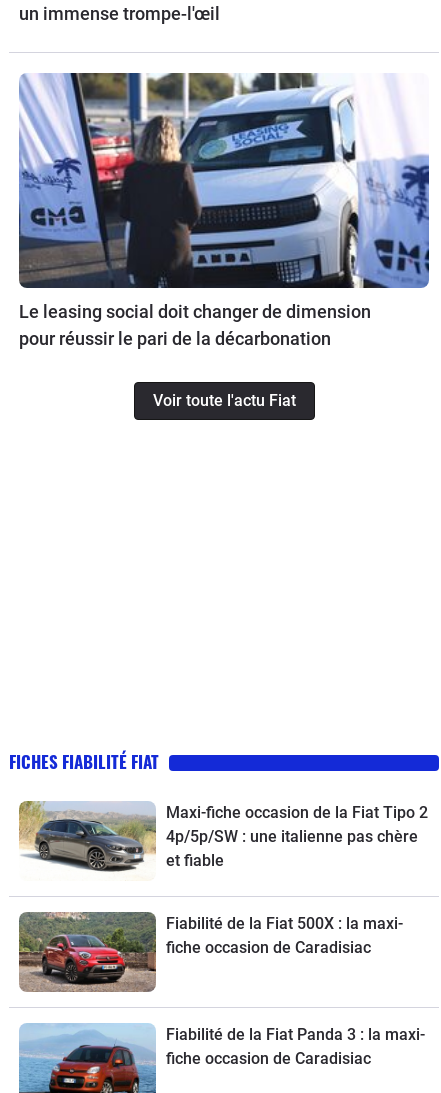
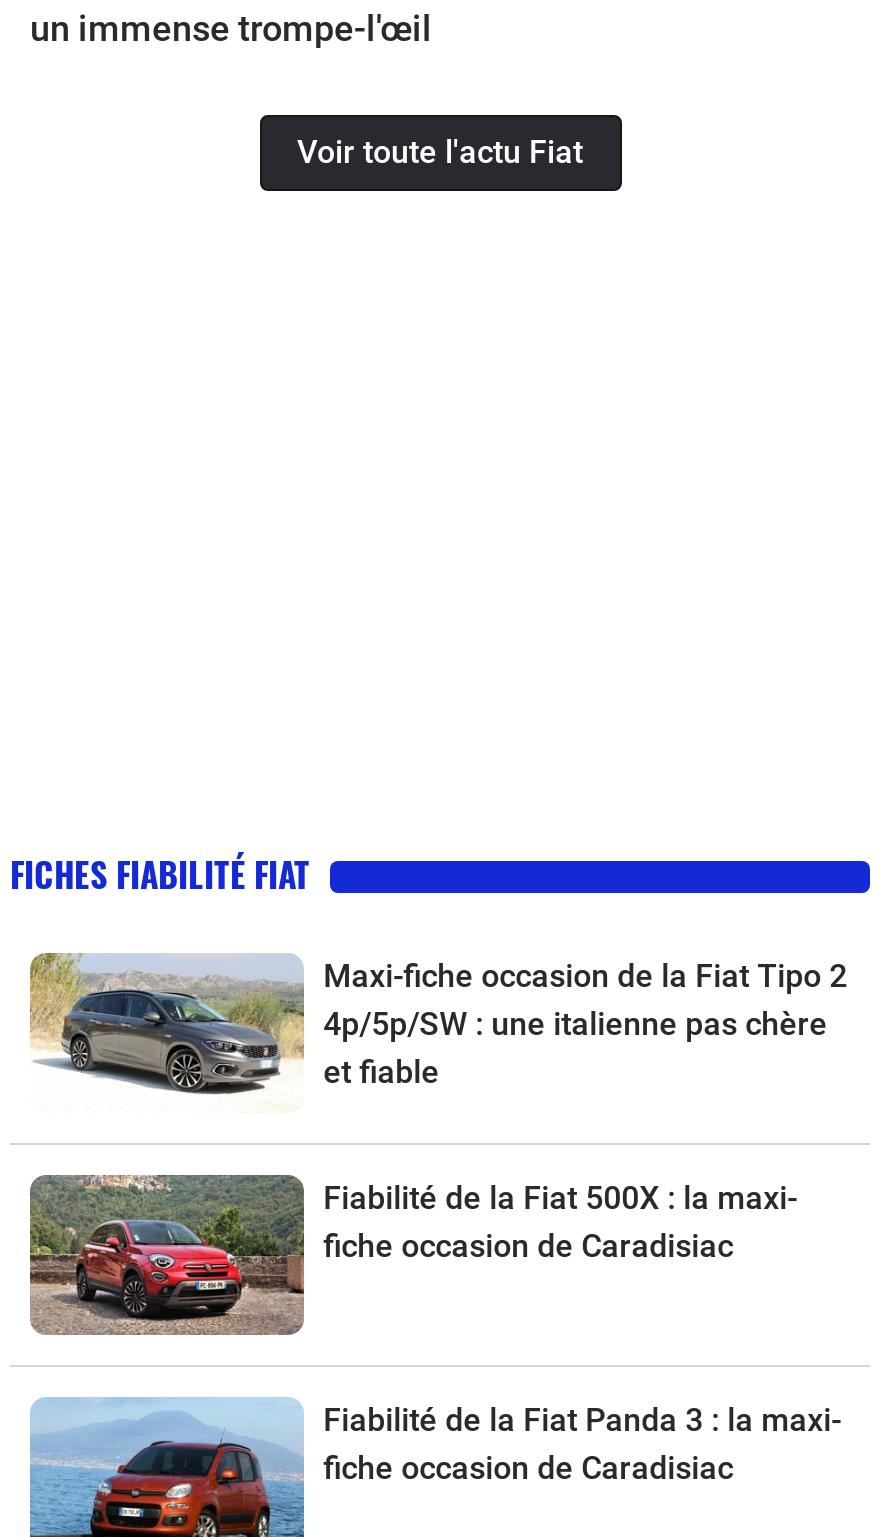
[18,72,430,349] [image] | Le leasing social doit changer de dimension | pour réussir le pari de la décarbonation -> none

